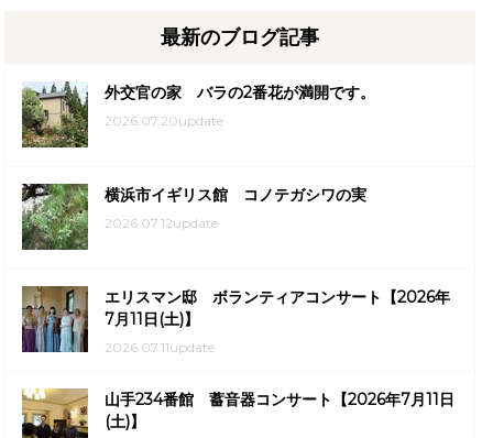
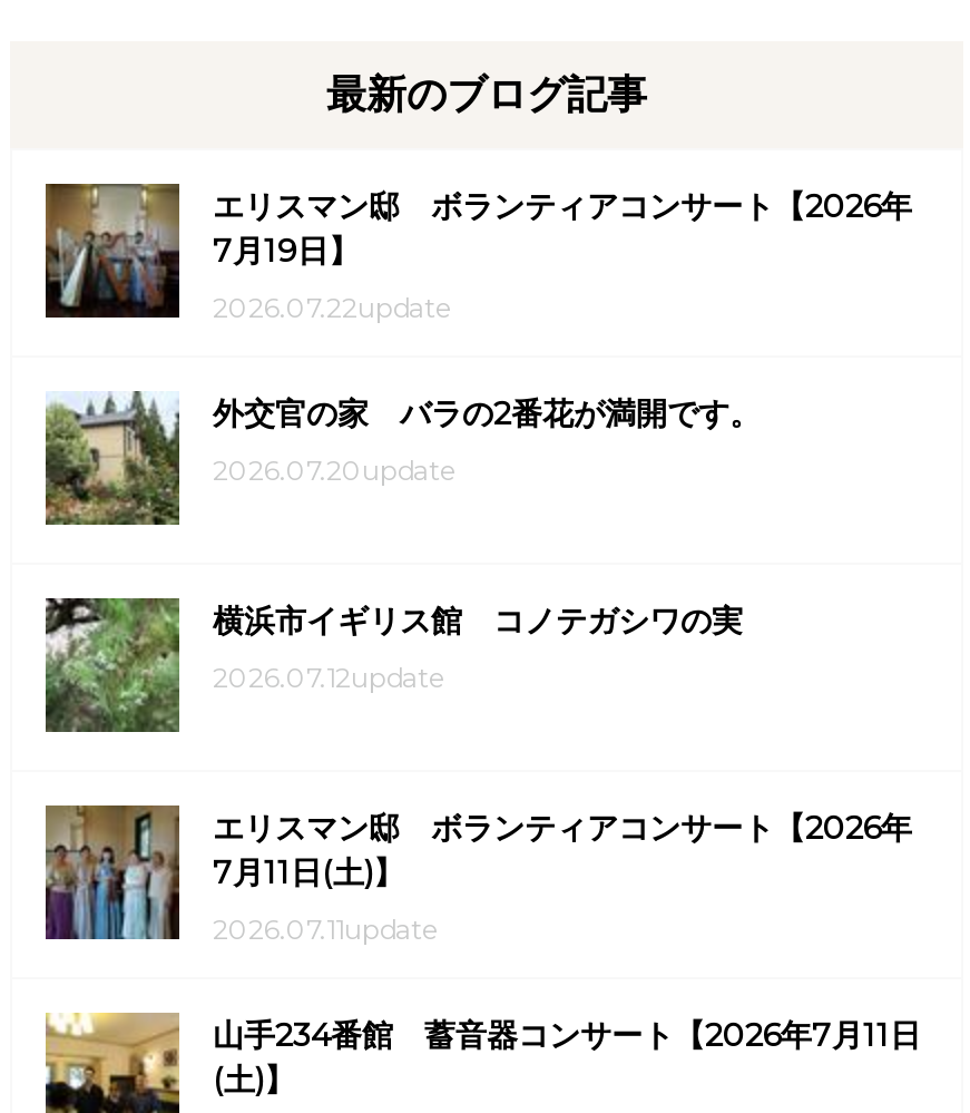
none -> [43,182,912,324] [image] | エリスマン邸 ボランティアコンサート【2026年 | 7月19日】 | 2026.07.22update

